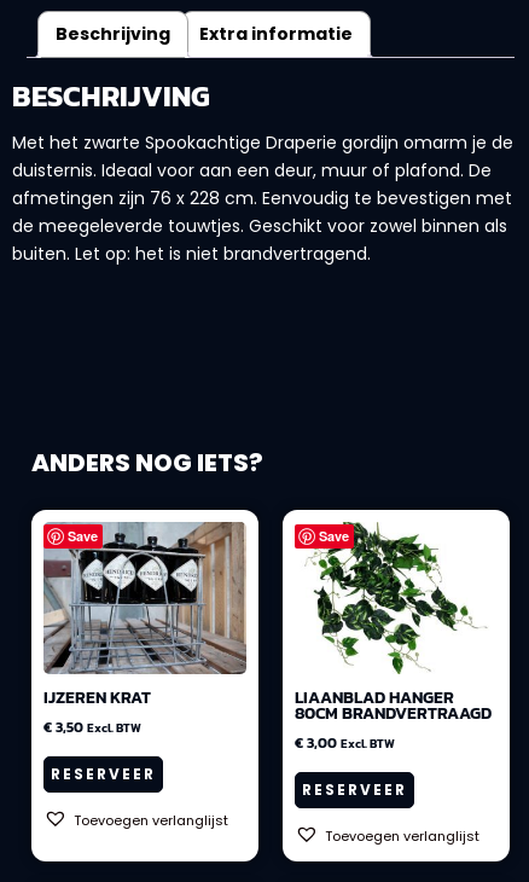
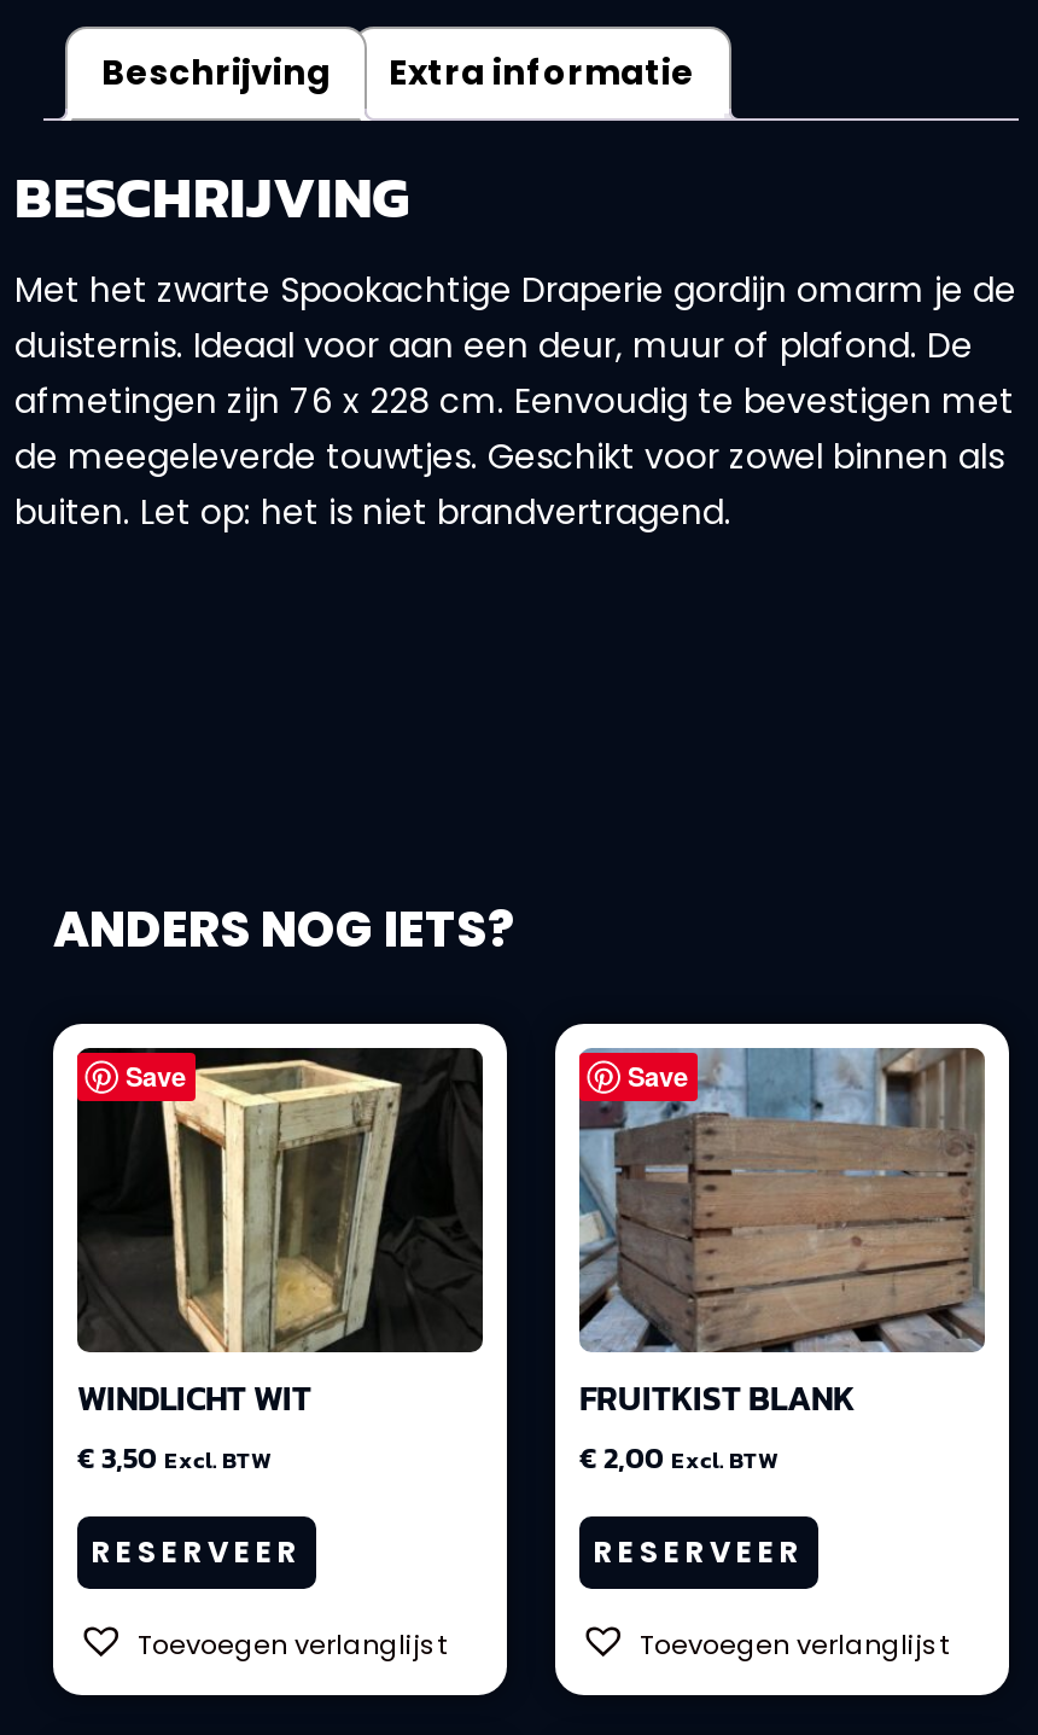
[42,521,246,710] [image] | IJZEREN KRAT -> [75,1046,485,1424] [image] | WINDLICHT WIT
[295,521,498,754] [image] | LIAANBLAD HANGER | 80CM BRANDVERTRAAGD | €3,00 Excl. BTW -> [577,1046,987,1480] [image] | FRUITKIST BLANK | €2,00 Excl. BTW

